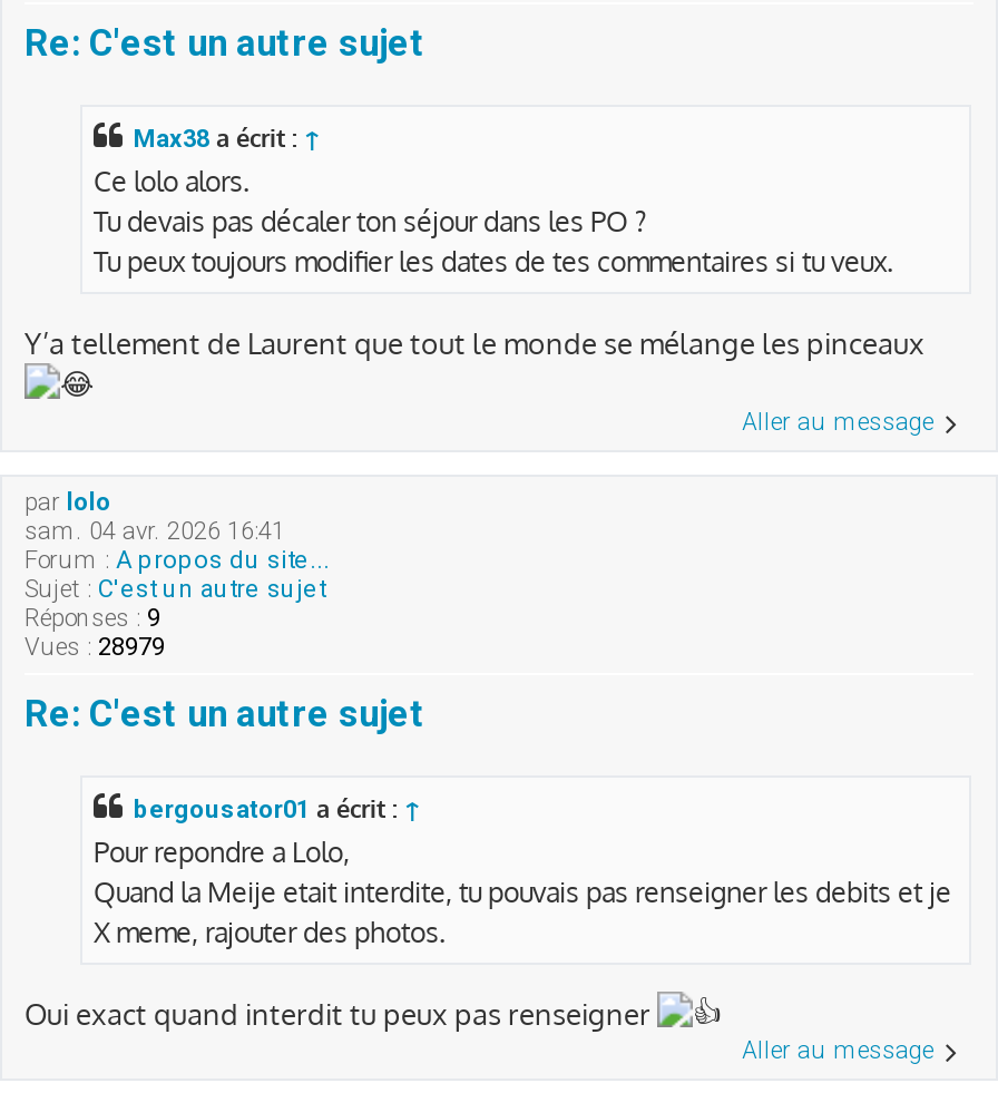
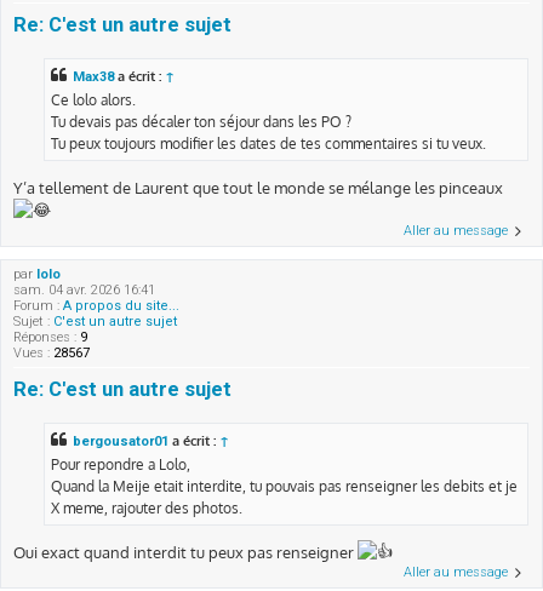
[25,632,165,661] Vues : 28979 -> [13,345,90,360] Vues : 28567

